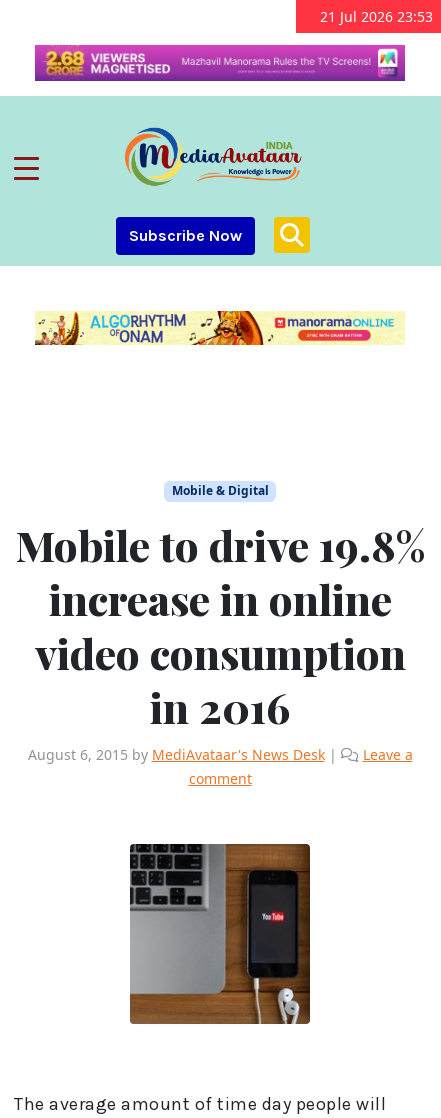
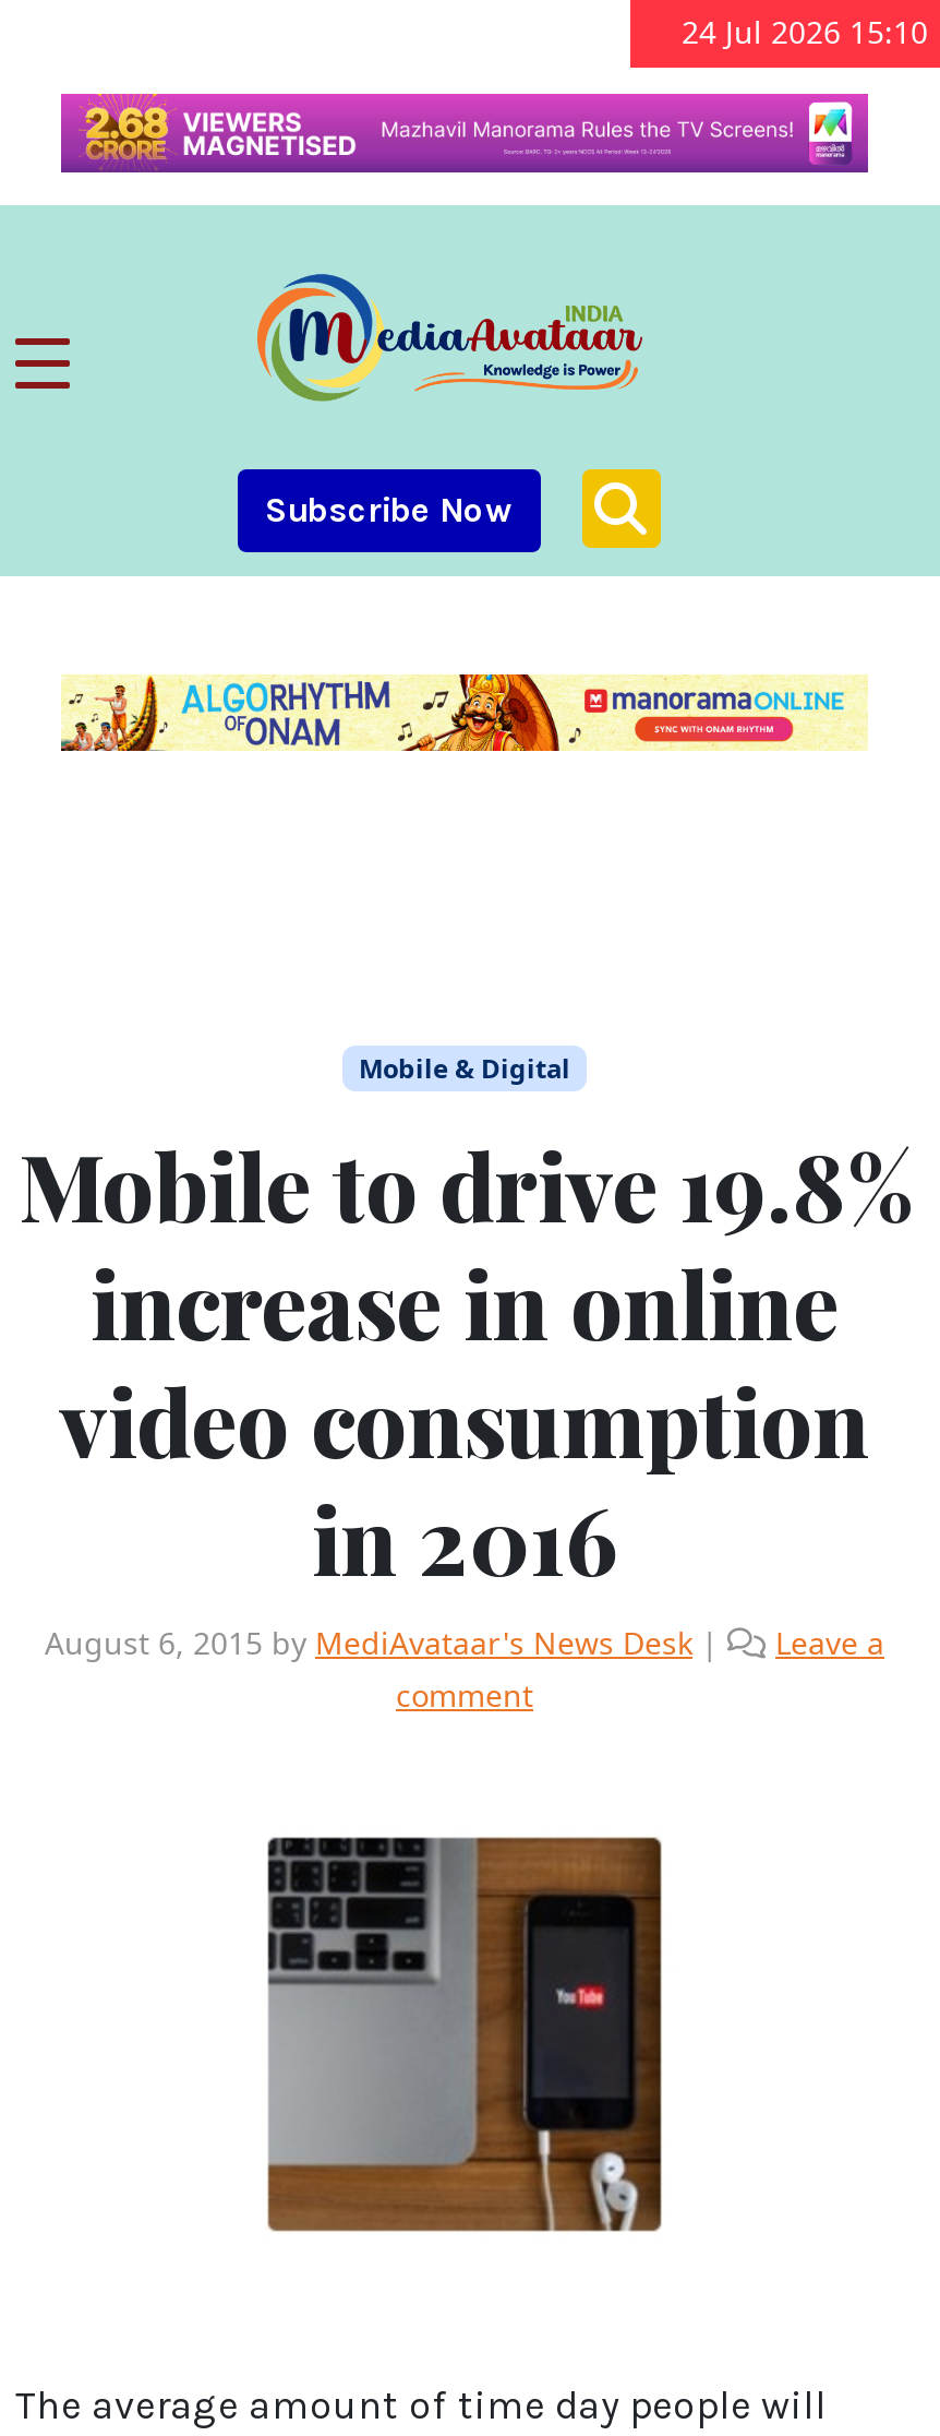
[319,7,432,26] 21 Jul 2026 23:53 -> [682,11,928,52] 24 Jul 2026 15:10

